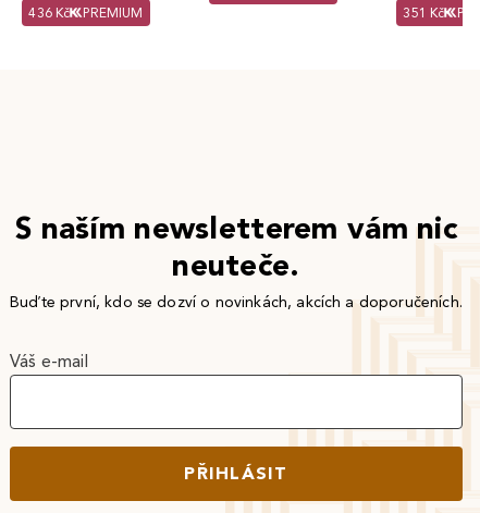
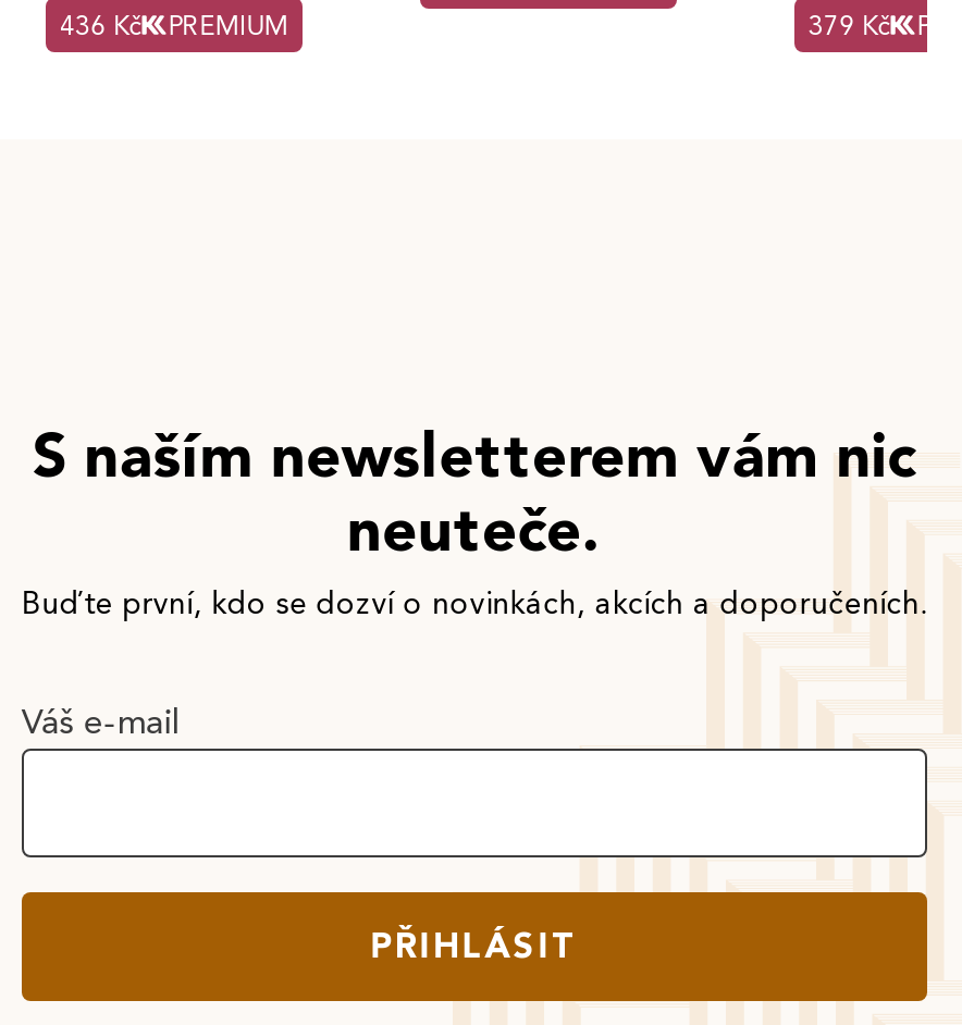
[403,4,445,21] 351 Kč -> [809,9,891,41] 379 Kč

